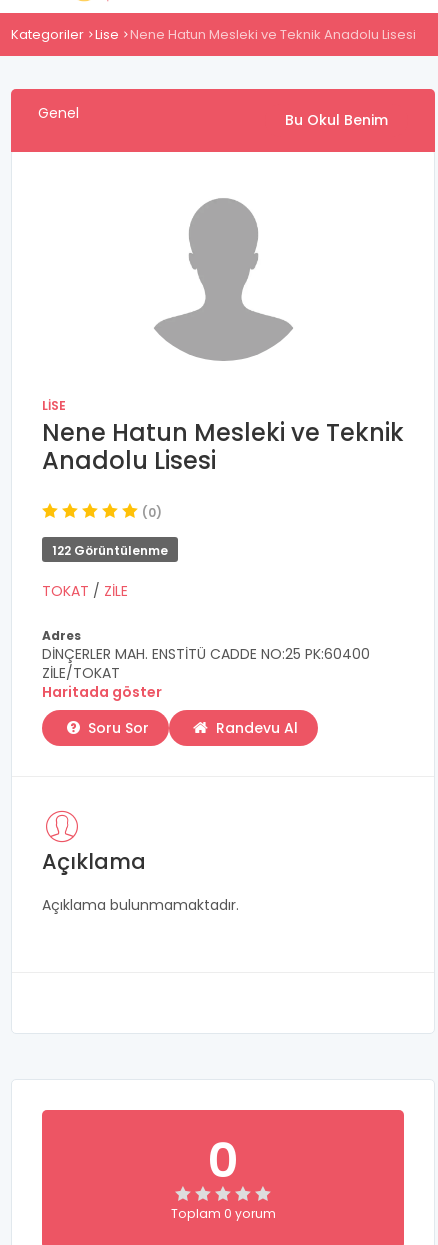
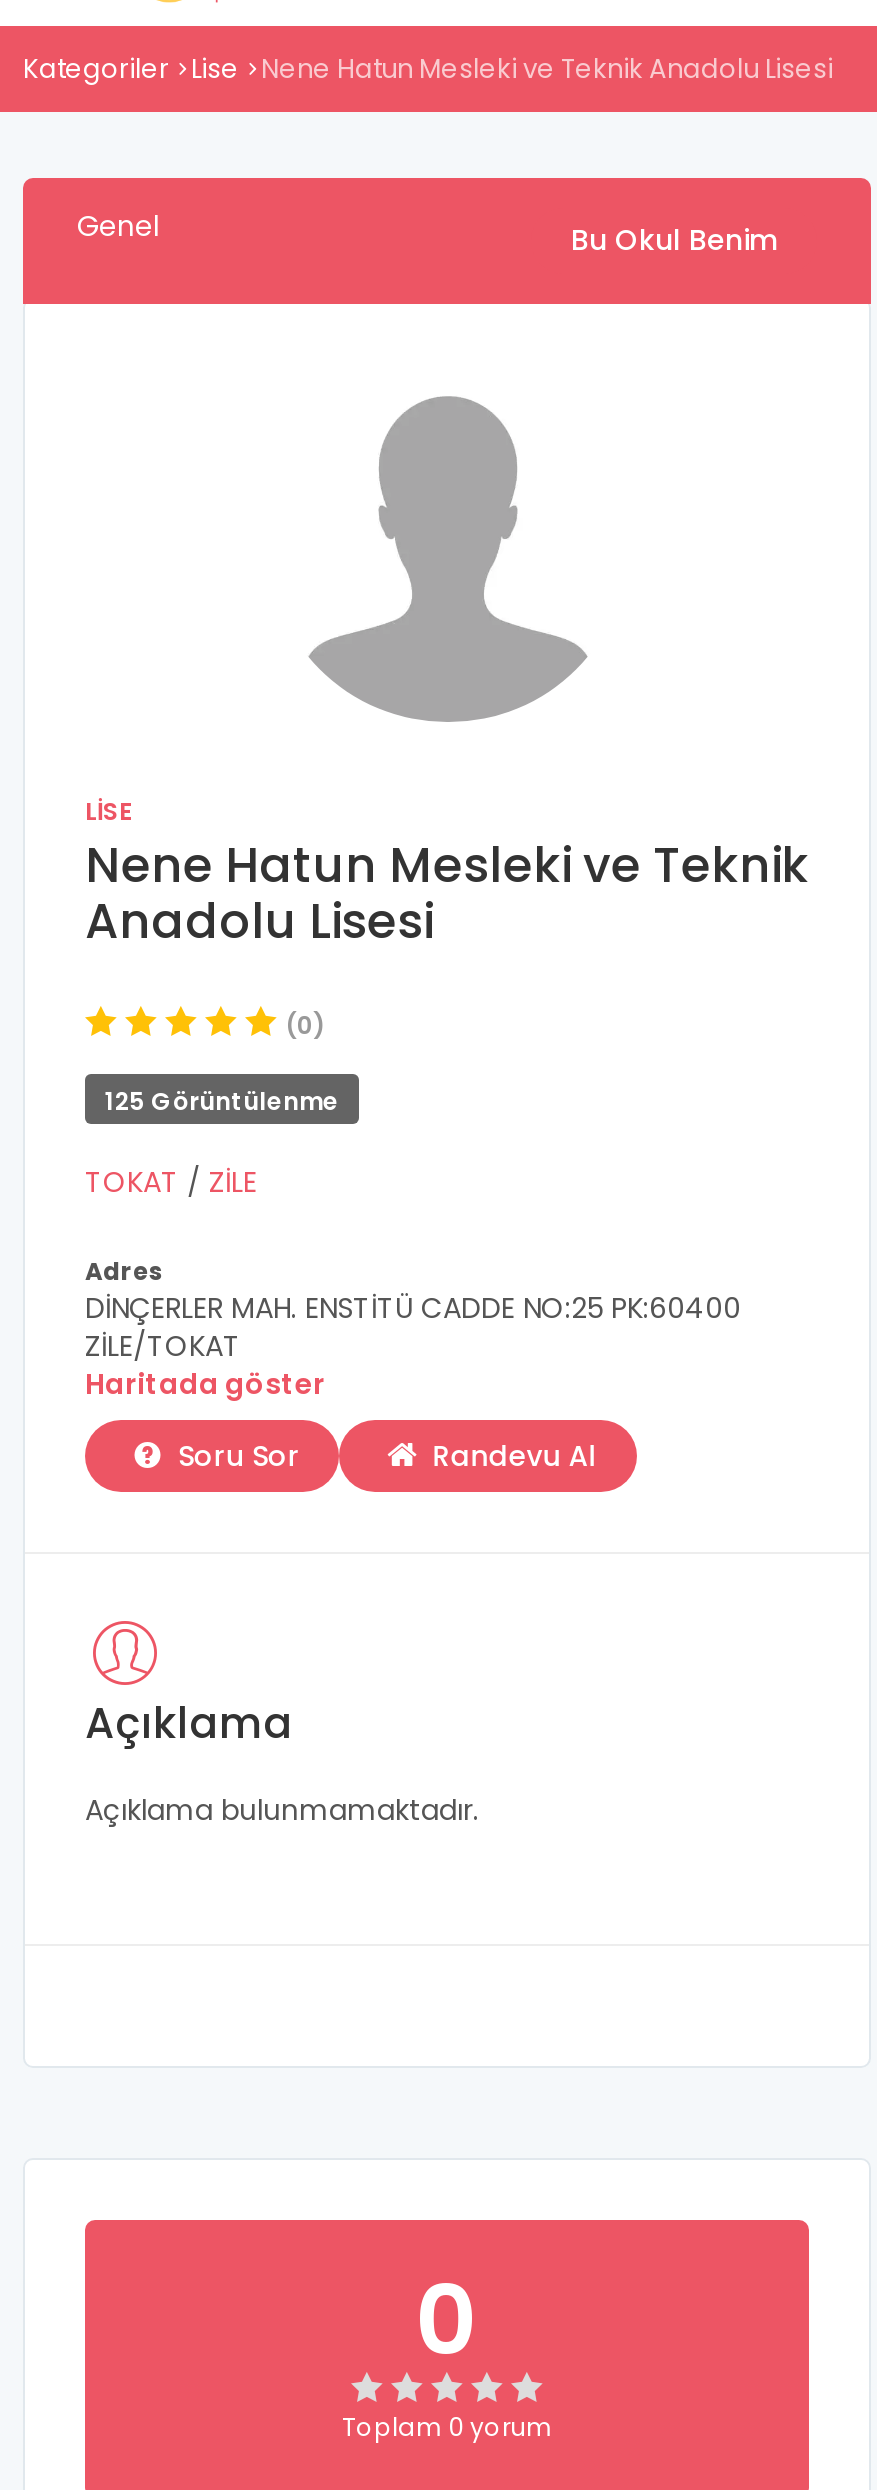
[52,542,168,559] 122 Görüntülenme -> [105,1084,339,1118] 125 Görüntülenme

